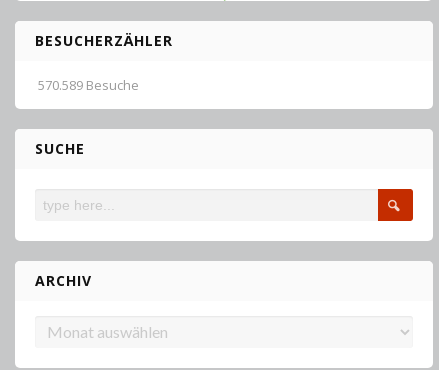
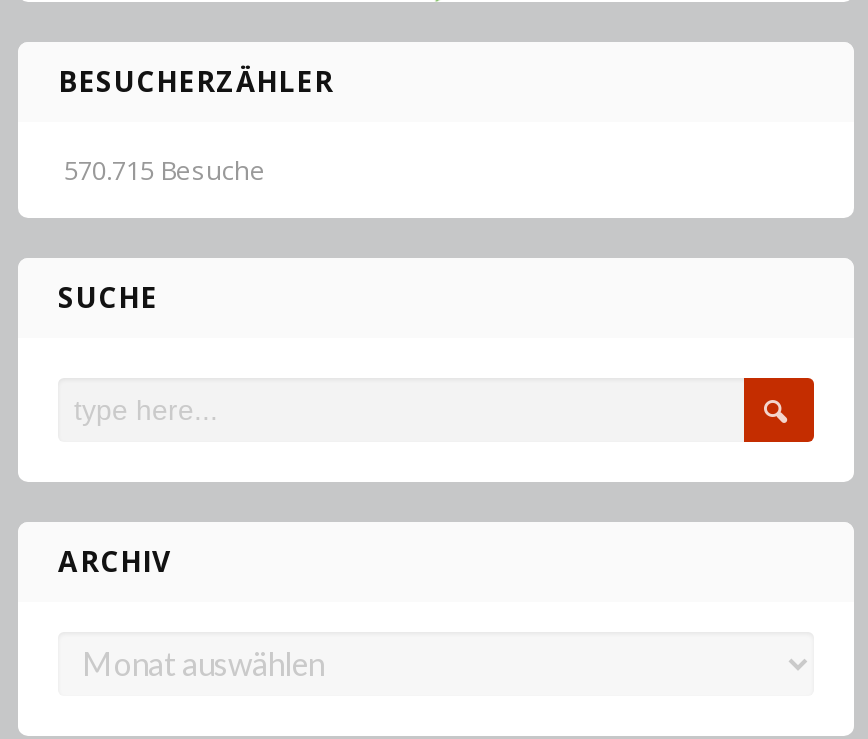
[38,76,139,94] 570.589 Besuche -> [64,152,266,188] 570.715 Besuche

